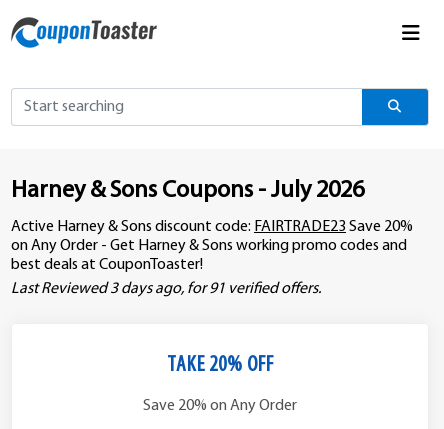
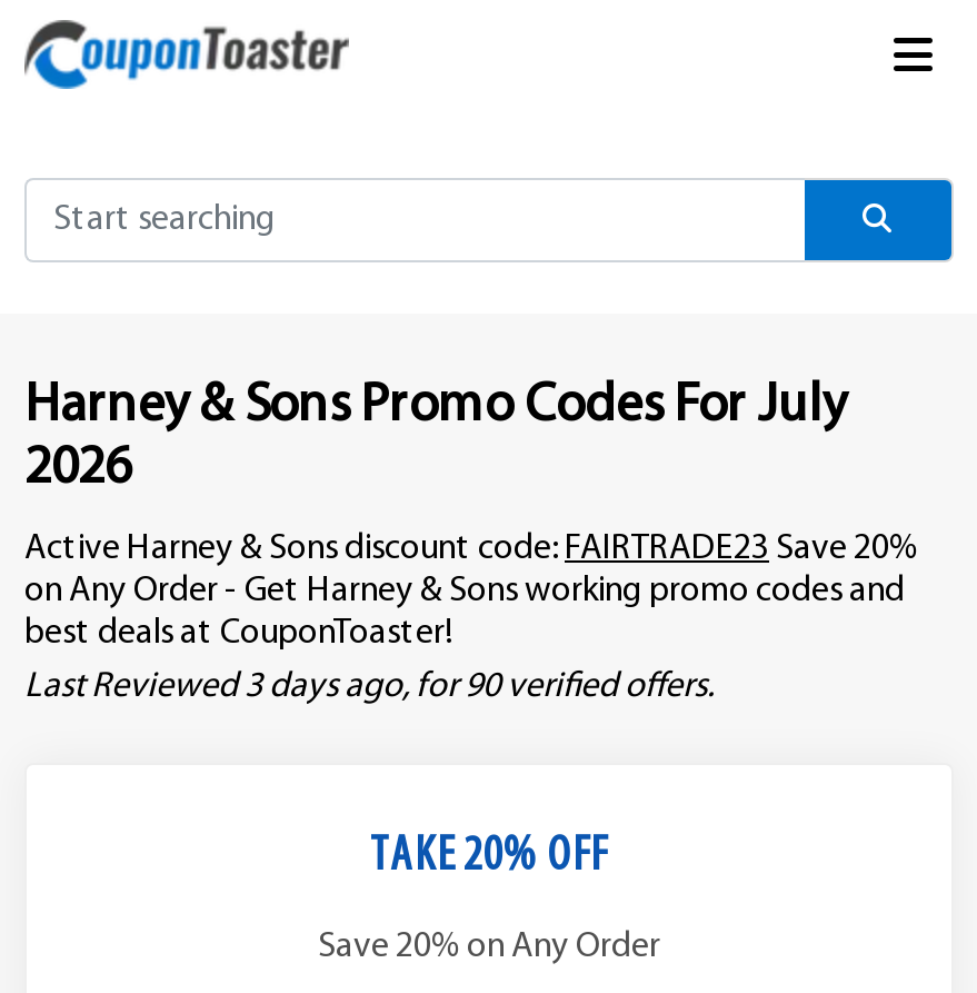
[11,179,364,203] Harney & Sons Coupons - July 2026 -> [24,380,847,496] Harney & Sons Promo Codes For July | 2026
[11,281,321,297] Last Reviewed 3 days ago, for 91 verified offers. -> [24,669,714,705] Last Reviewed 3 days ago, for 90 verified offers.

